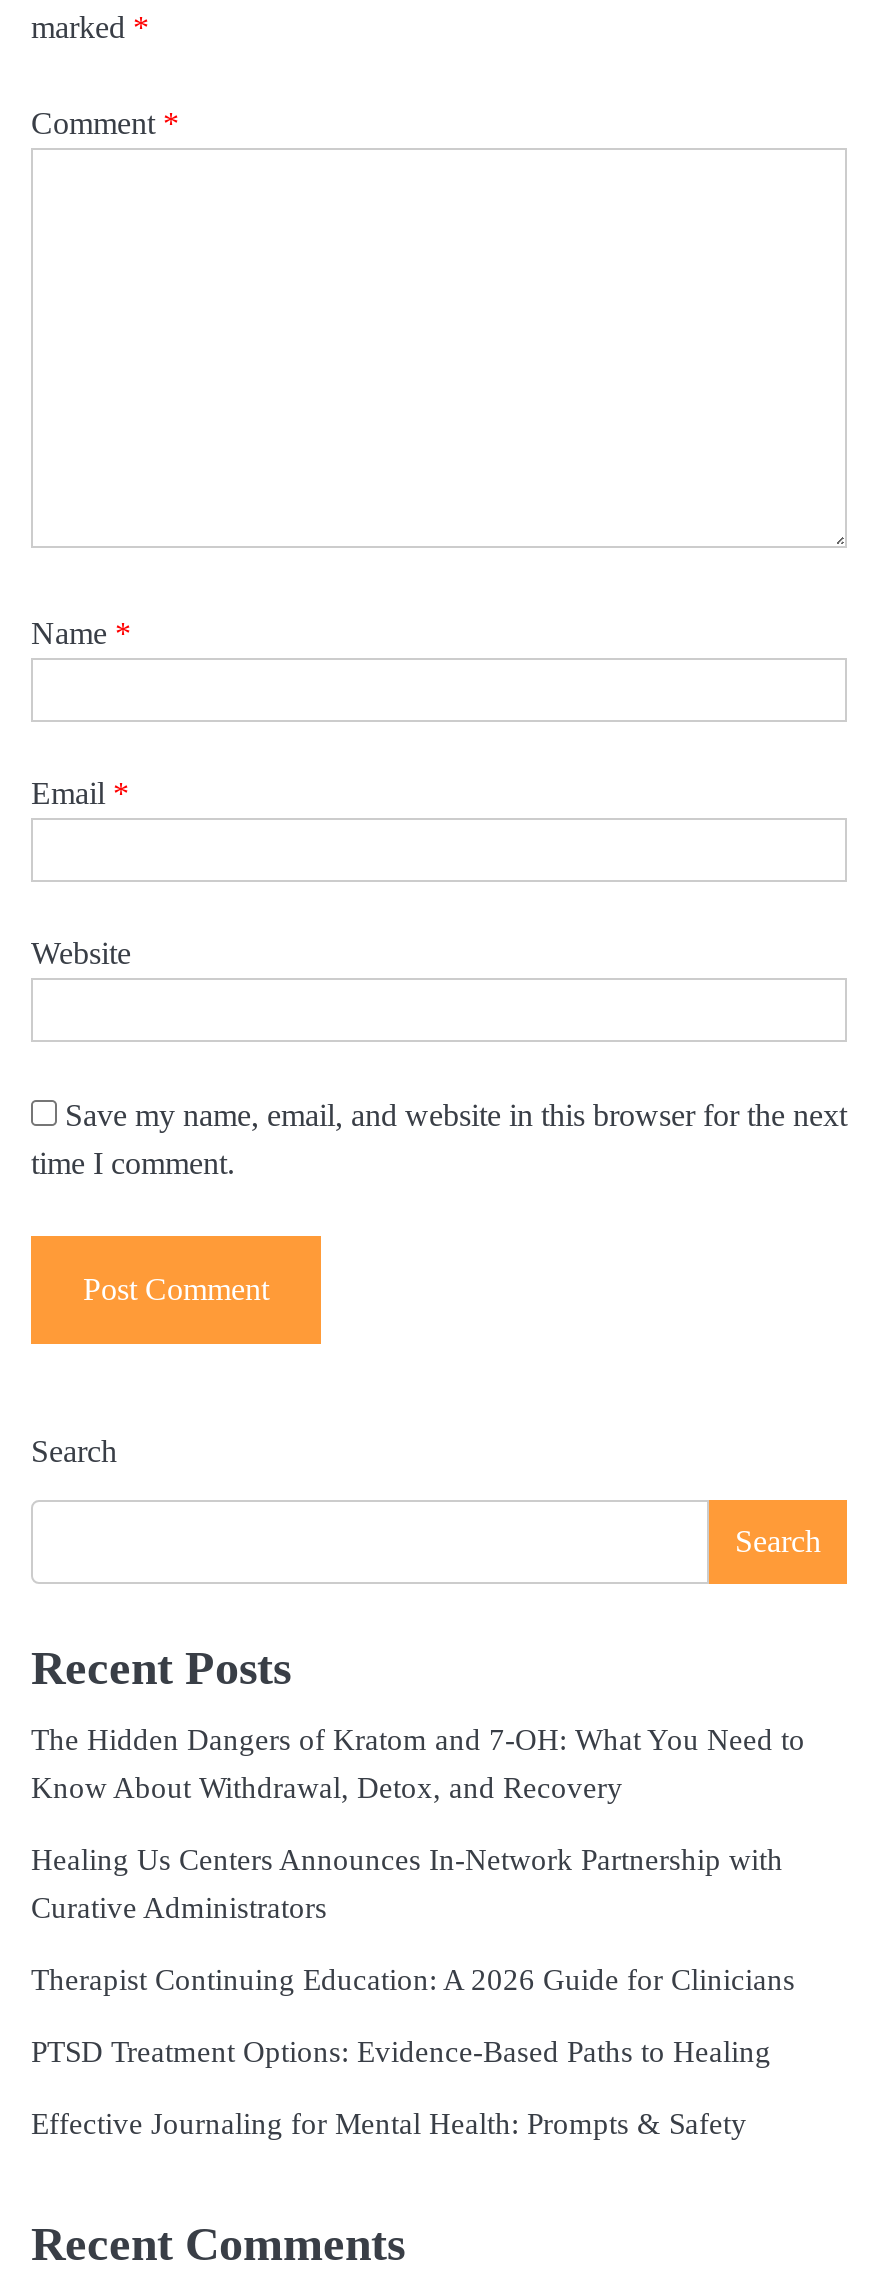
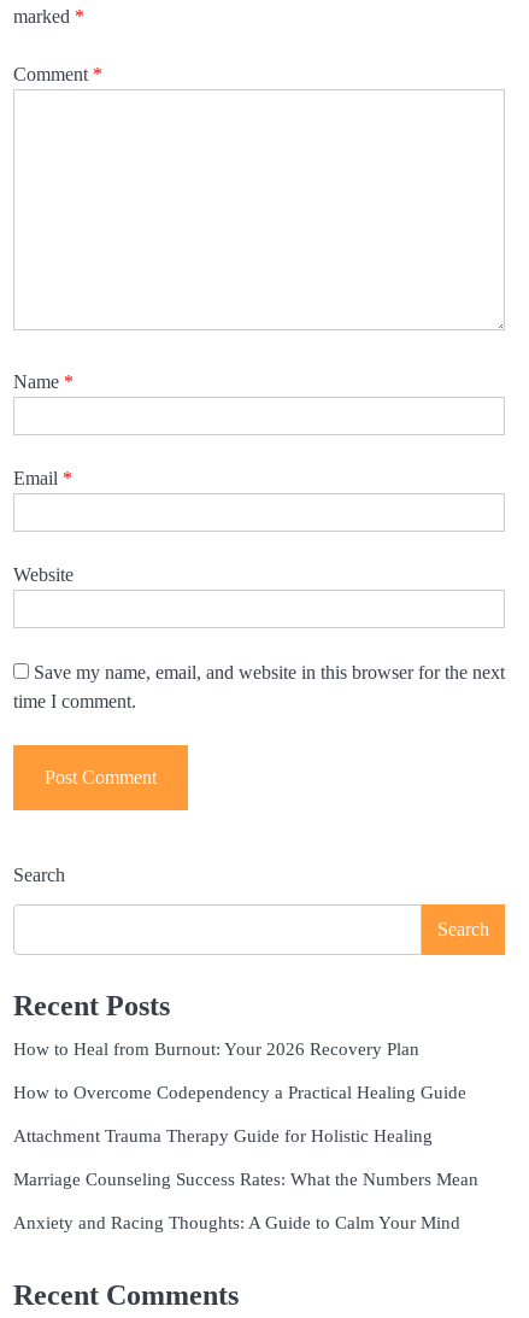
[31,1724,805,2140] The Hidden Dangers of Kratom and 7-OH: What You Need to | Know About Withdrawal, Detox, and Recovery | Healing Us Centers Announces In-Network Partnership with | Curative Administrators | Therapist Continuing Education: A 2026 Guide for Clinicians | PTSD Treatment Options: Evidence-Based Paths to Healing | Effective Journaling for Mental Health: Prompts & Safety -> [13,1039,478,1232] How to Heal from Burnout: Your 2026 Recovery Plan | How to Overcome Codependency a Practical Healing Guide | Attachment Trauma Therapy Guide for Holistic Healing | Marriage Counseling Success Rates: What the Numbers Mean | Anxiety and Racing Thoughts: A Guide to Calm Your Mind

